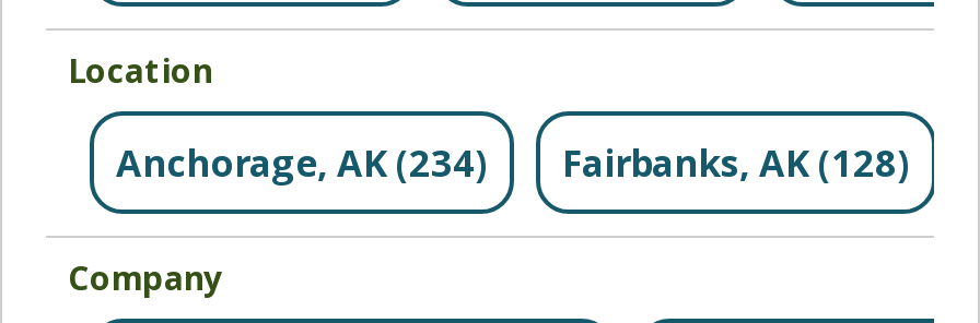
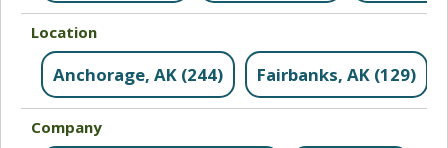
[116,137,488,187] Anchorage, AK (234) -> [53,63,223,86] Anchorage, AK (244)
[562,137,910,187] Fairbanks, AK (128) -> [257,63,416,86] Fairbanks, AK (129)

